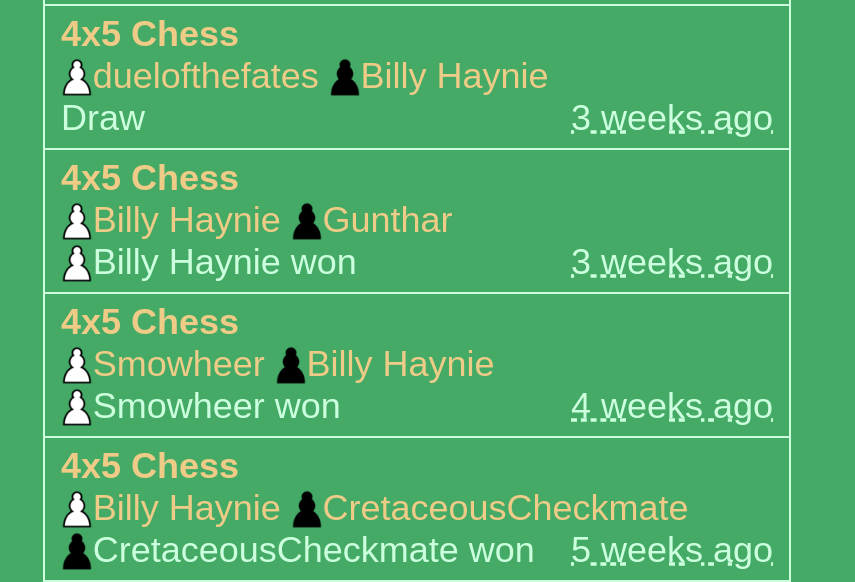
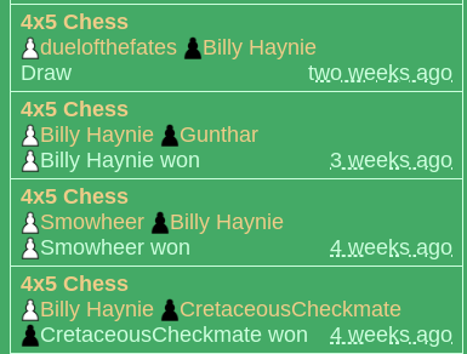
[571,98,773,138] 3 weeks ago -> [308,61,452,85] two weeks ago
[93,530,773,570] CretaceousCheckmate won 5 weeks ago -> [40,323,452,347] CretaceousCheckmate won 4 weeks ago

